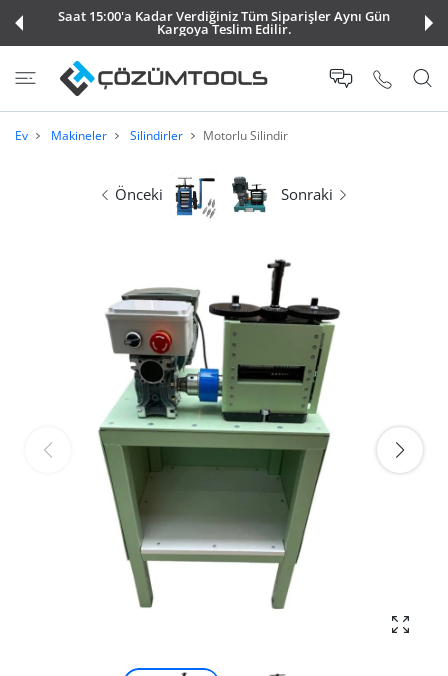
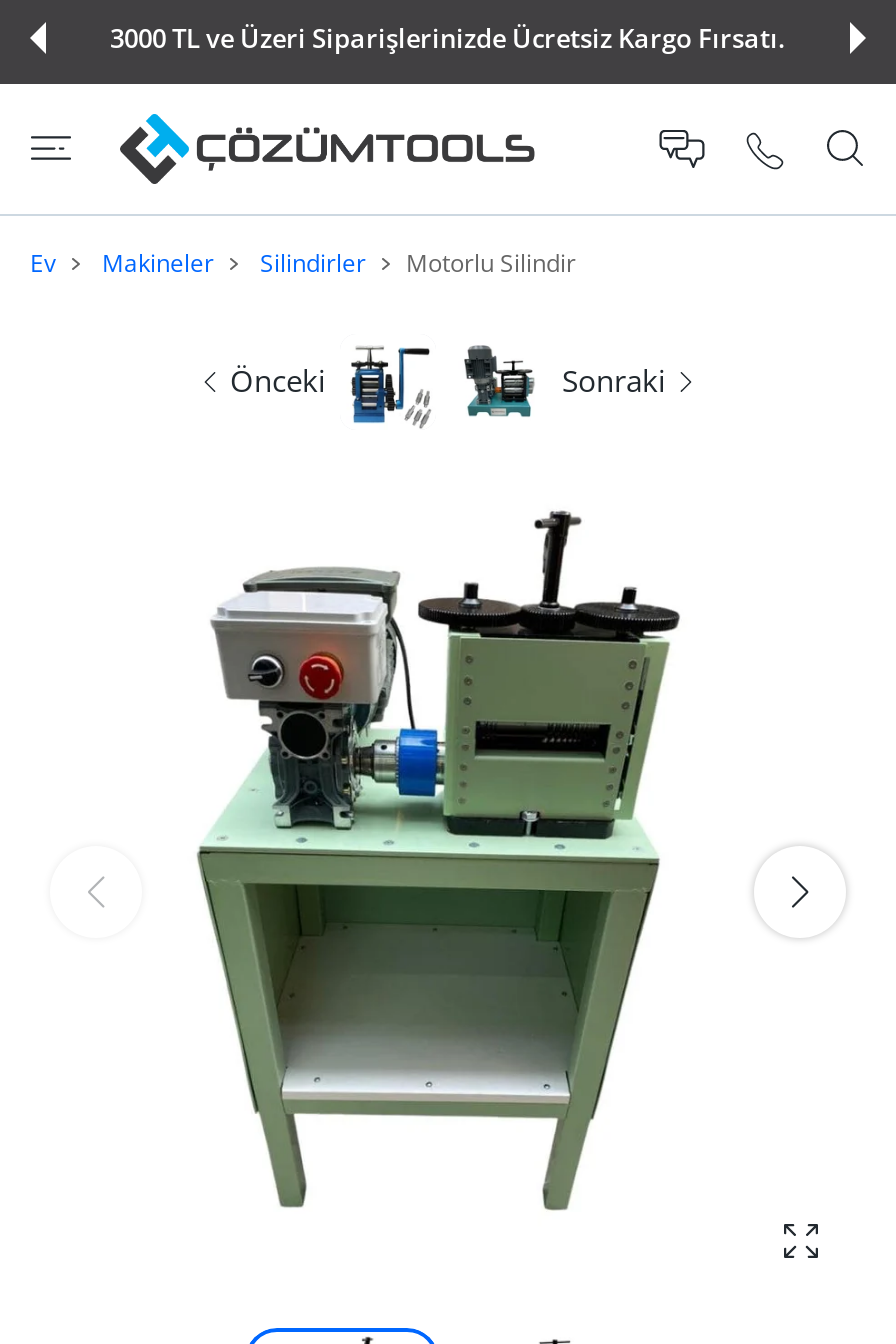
[58,7,390,38] Saat 15:00'a Kadar Verdiğiniz Tüm Siparişler Aynı Gün | Kargoya Teslim Edilir. -> [110,19,786,55] 3000 TL ve Üzeri Siparişlerinizde Ücretsiz Kargo Fırsatı.

